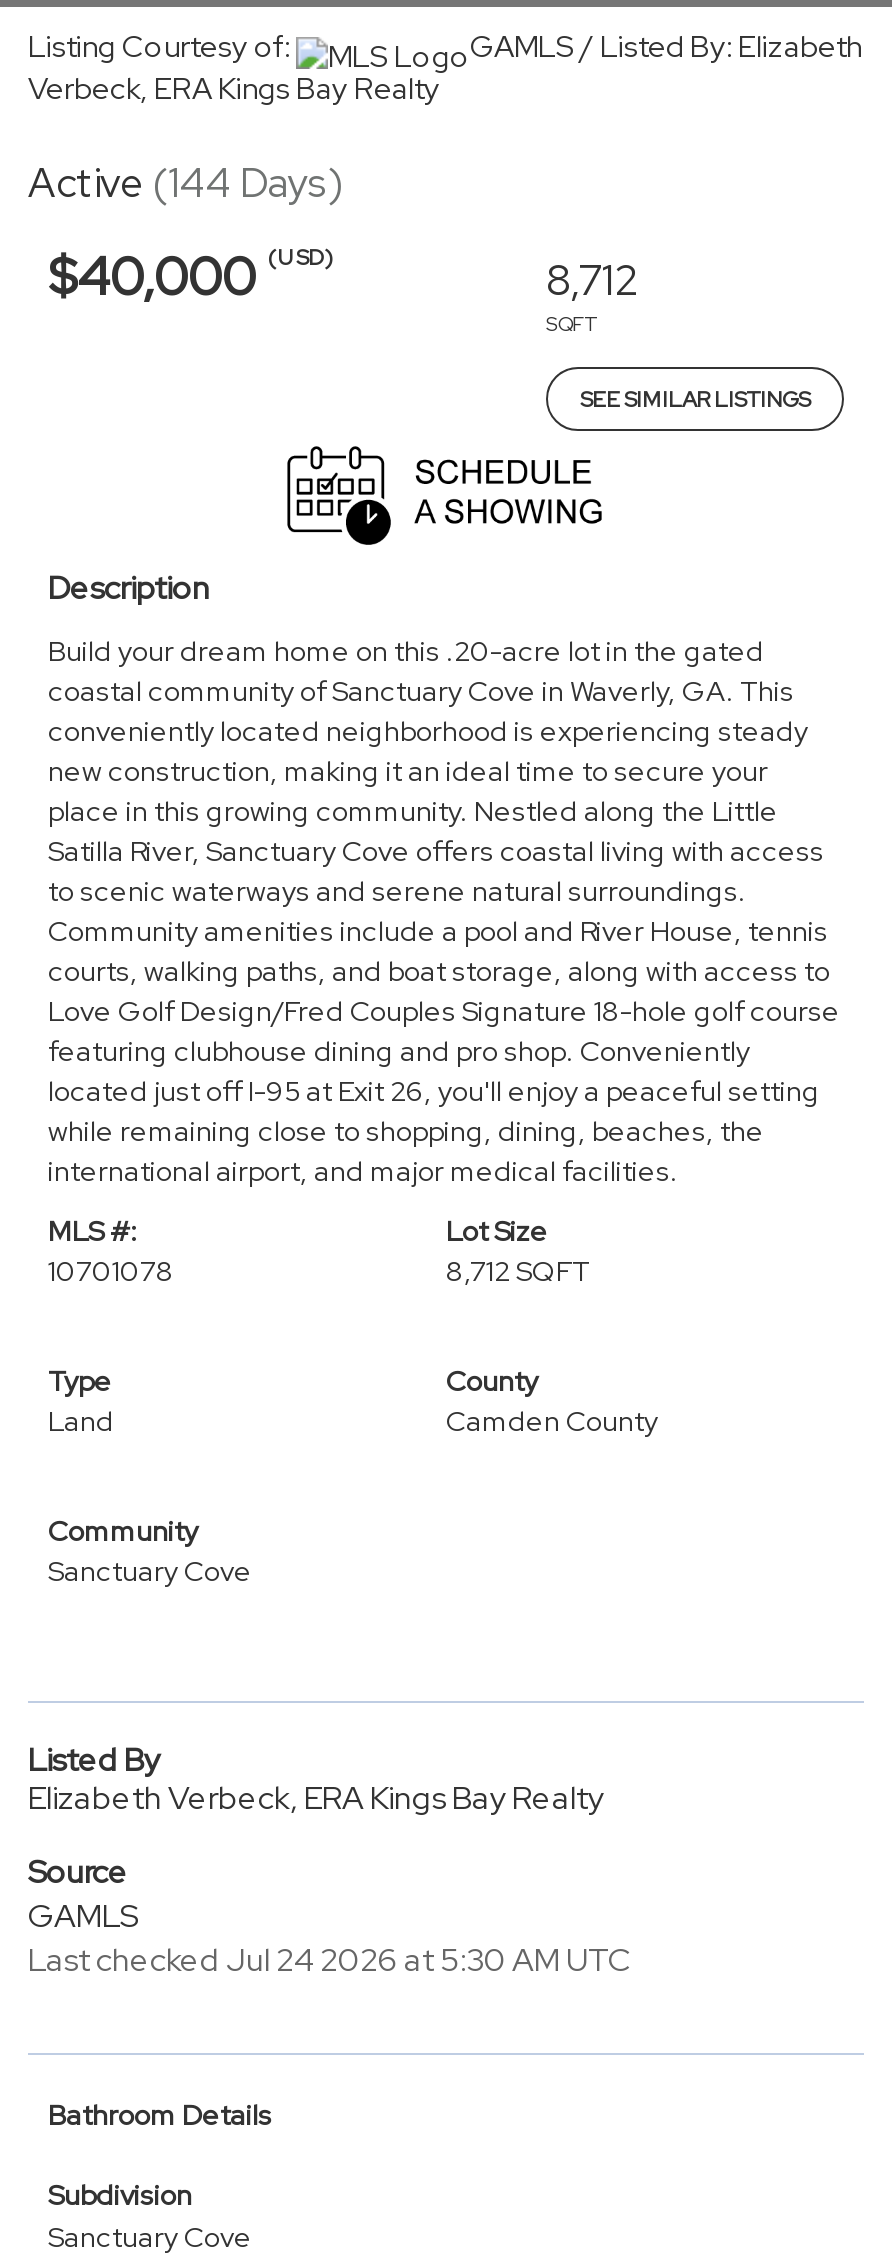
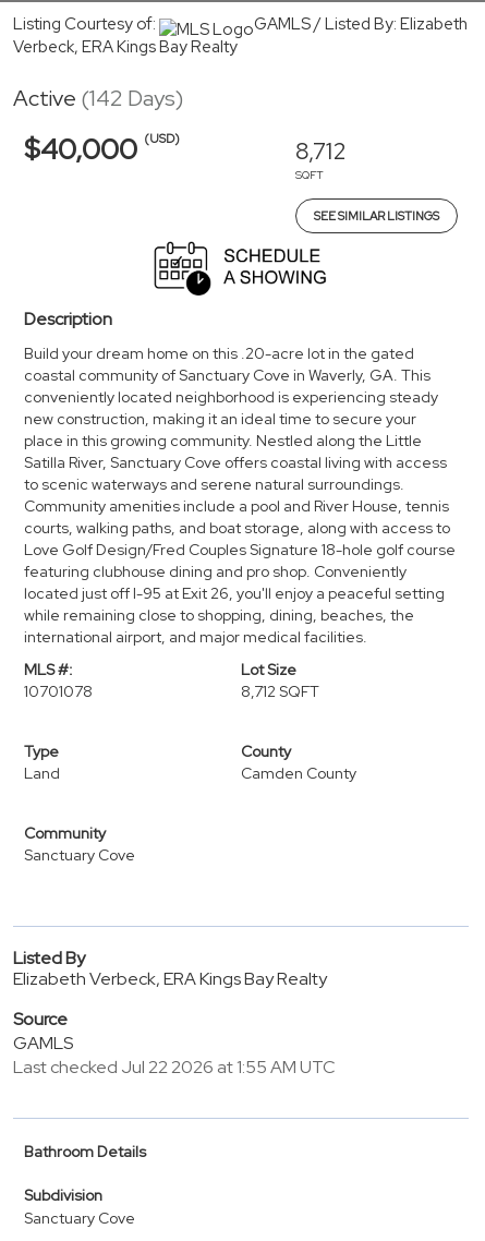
[28,157,342,209] Active (144 Days) -> [13,84,183,112] Active (142 Days)
[28,1939,632,1981] Last checked Jul 24 2026 at 5:30 AM UTC -> [13,1056,336,1079] Last checked Jul 22 2026 at 1:55 AM UTC

